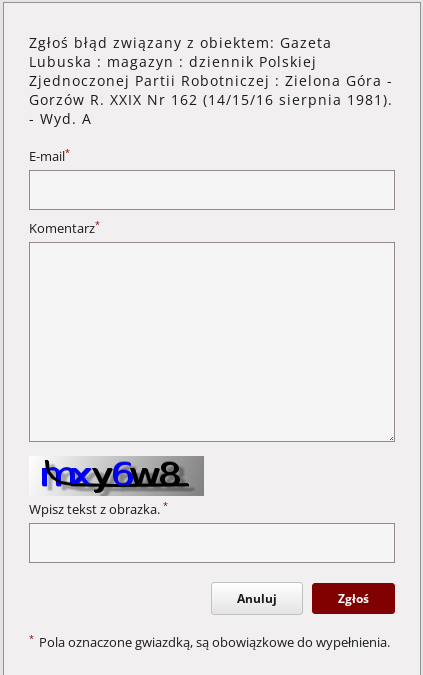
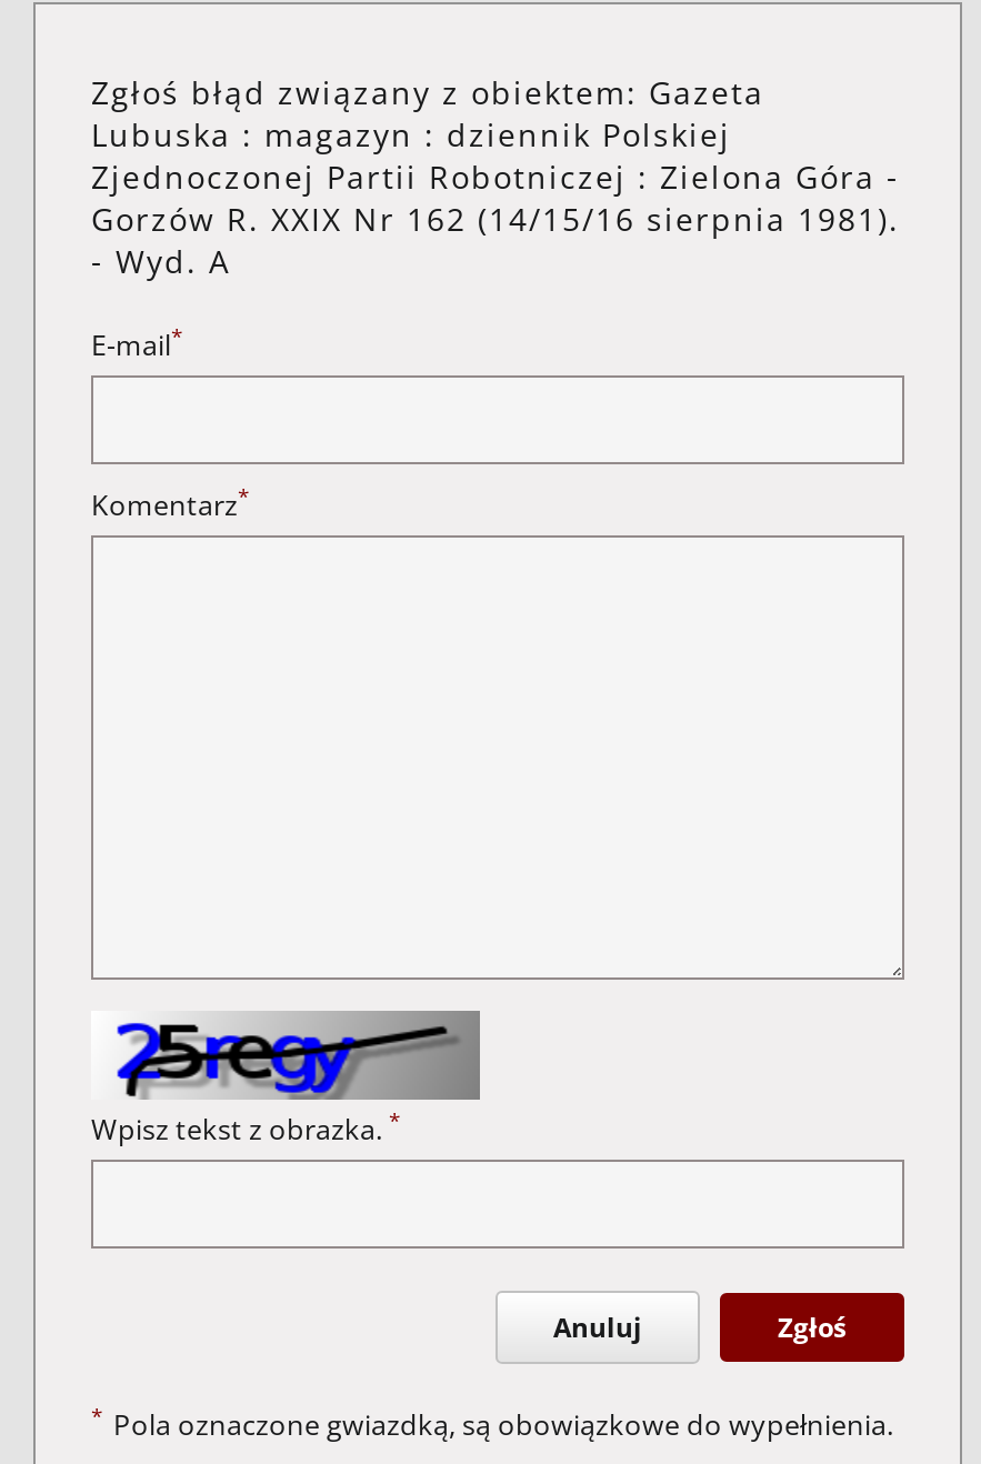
[41,459,191,495] [image] -> [116,1020,456,1100] [image]

